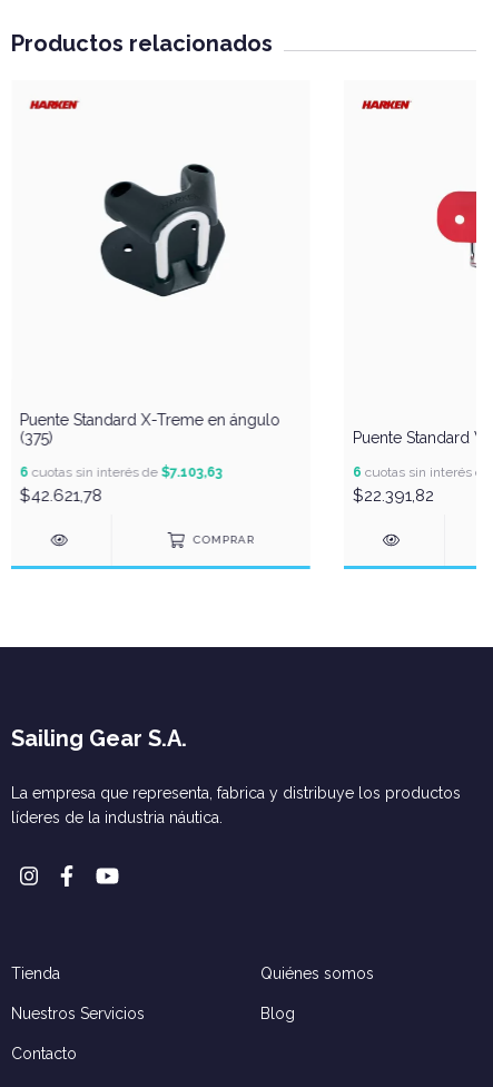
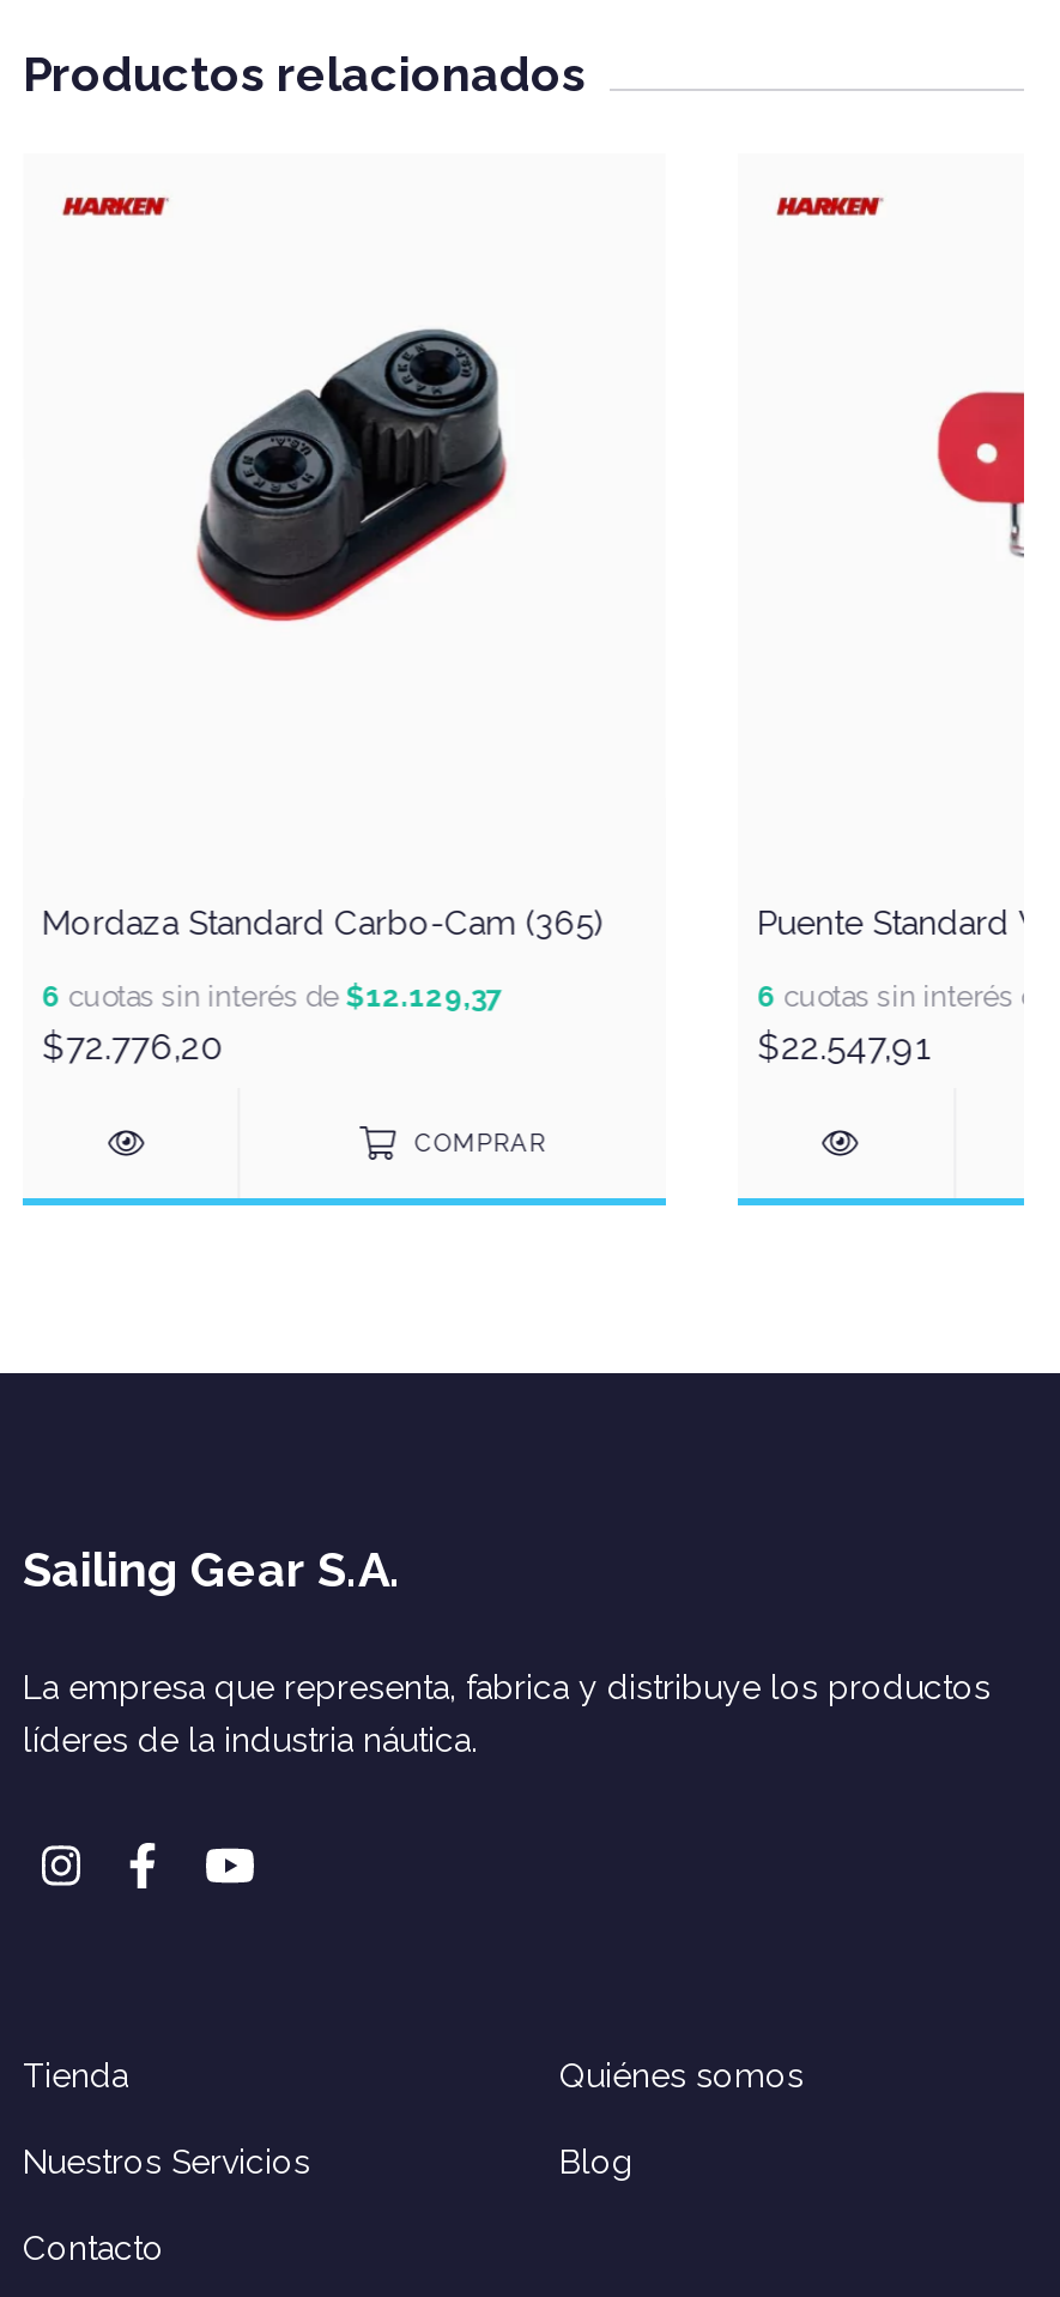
[92,161,236,297] [image] -> [195,326,509,623] [image]
[20,411,282,446] Puente Standard X-Treme en ángulo | (375) -> [42,903,602,941] Mordaza Standard Carbo-Cam (365)
[20,464,223,505] 6 cuotas sin interés de $7.103,63 | $42.621,78 -> [42,979,502,1068] 6 cuotas sin interés de $12.129,37 | $72.776,20
[352,485,434,505] $22.391,82 -> [757,1025,930,1068] $22.547,91

